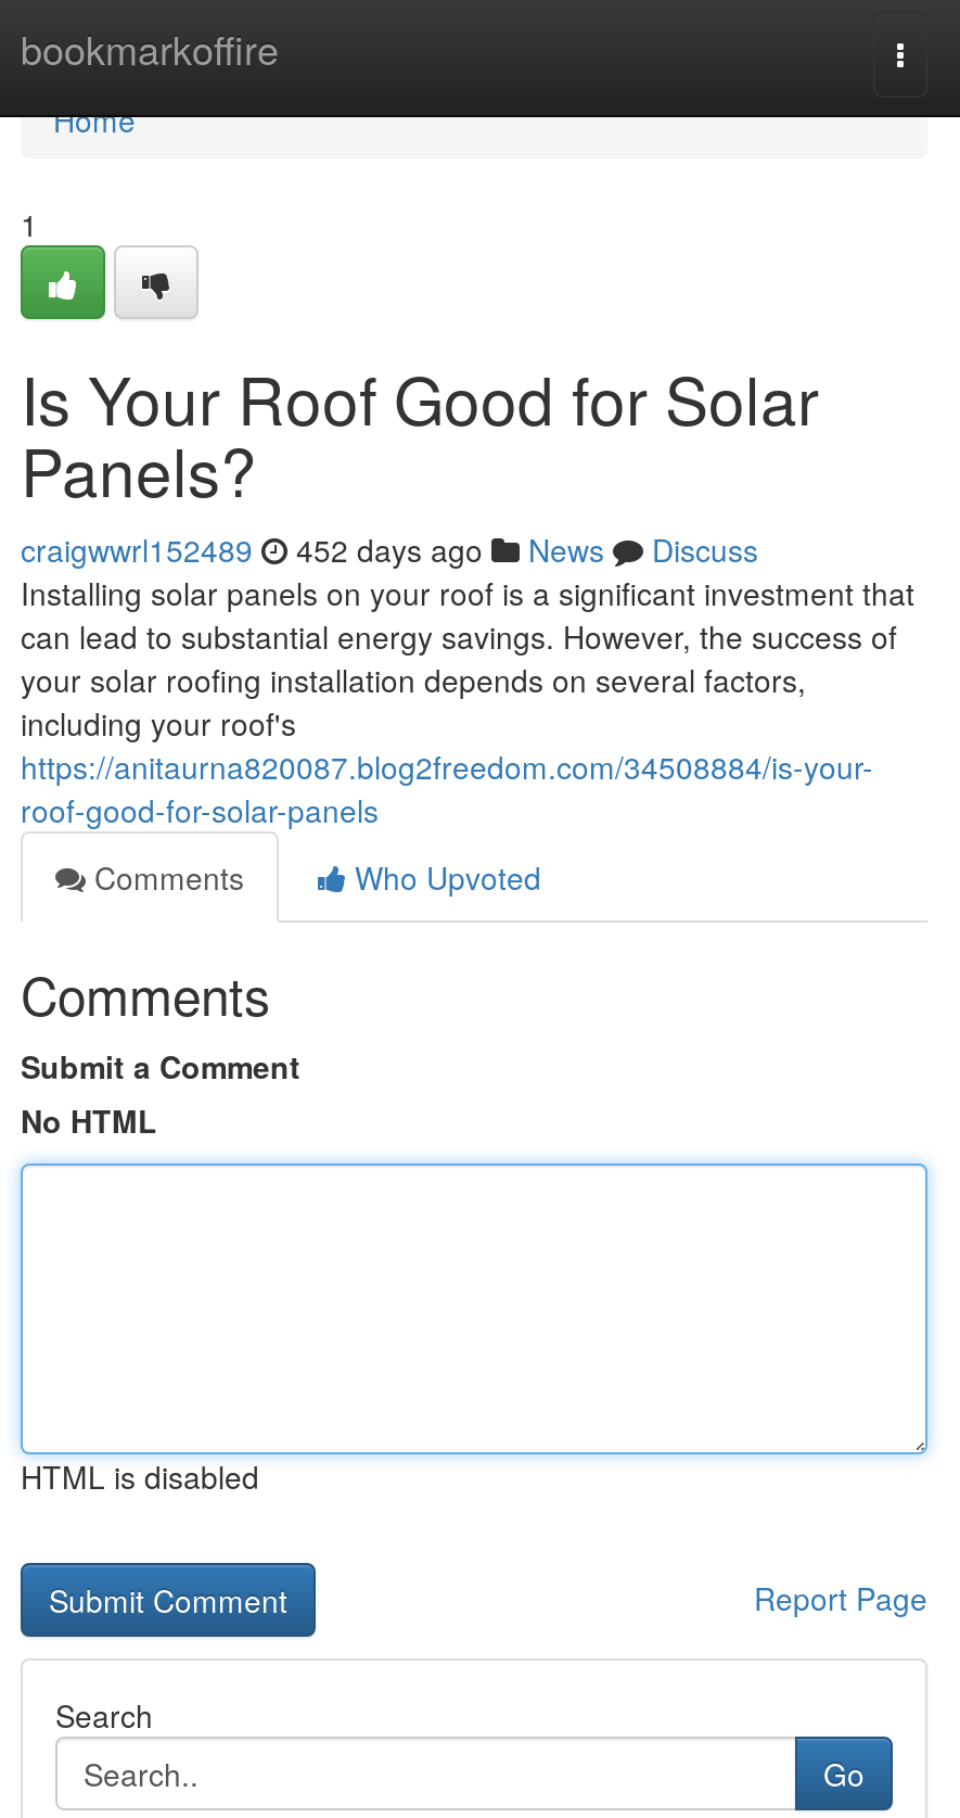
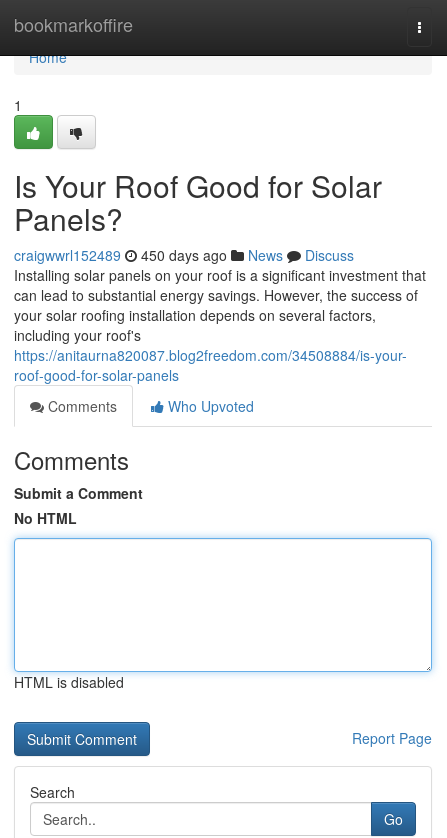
[21,527,758,571] craigwwrl152489 452 days ago News Discuss -> [14,245,354,265] craigwwrl152489 450 days ago News Discuss

